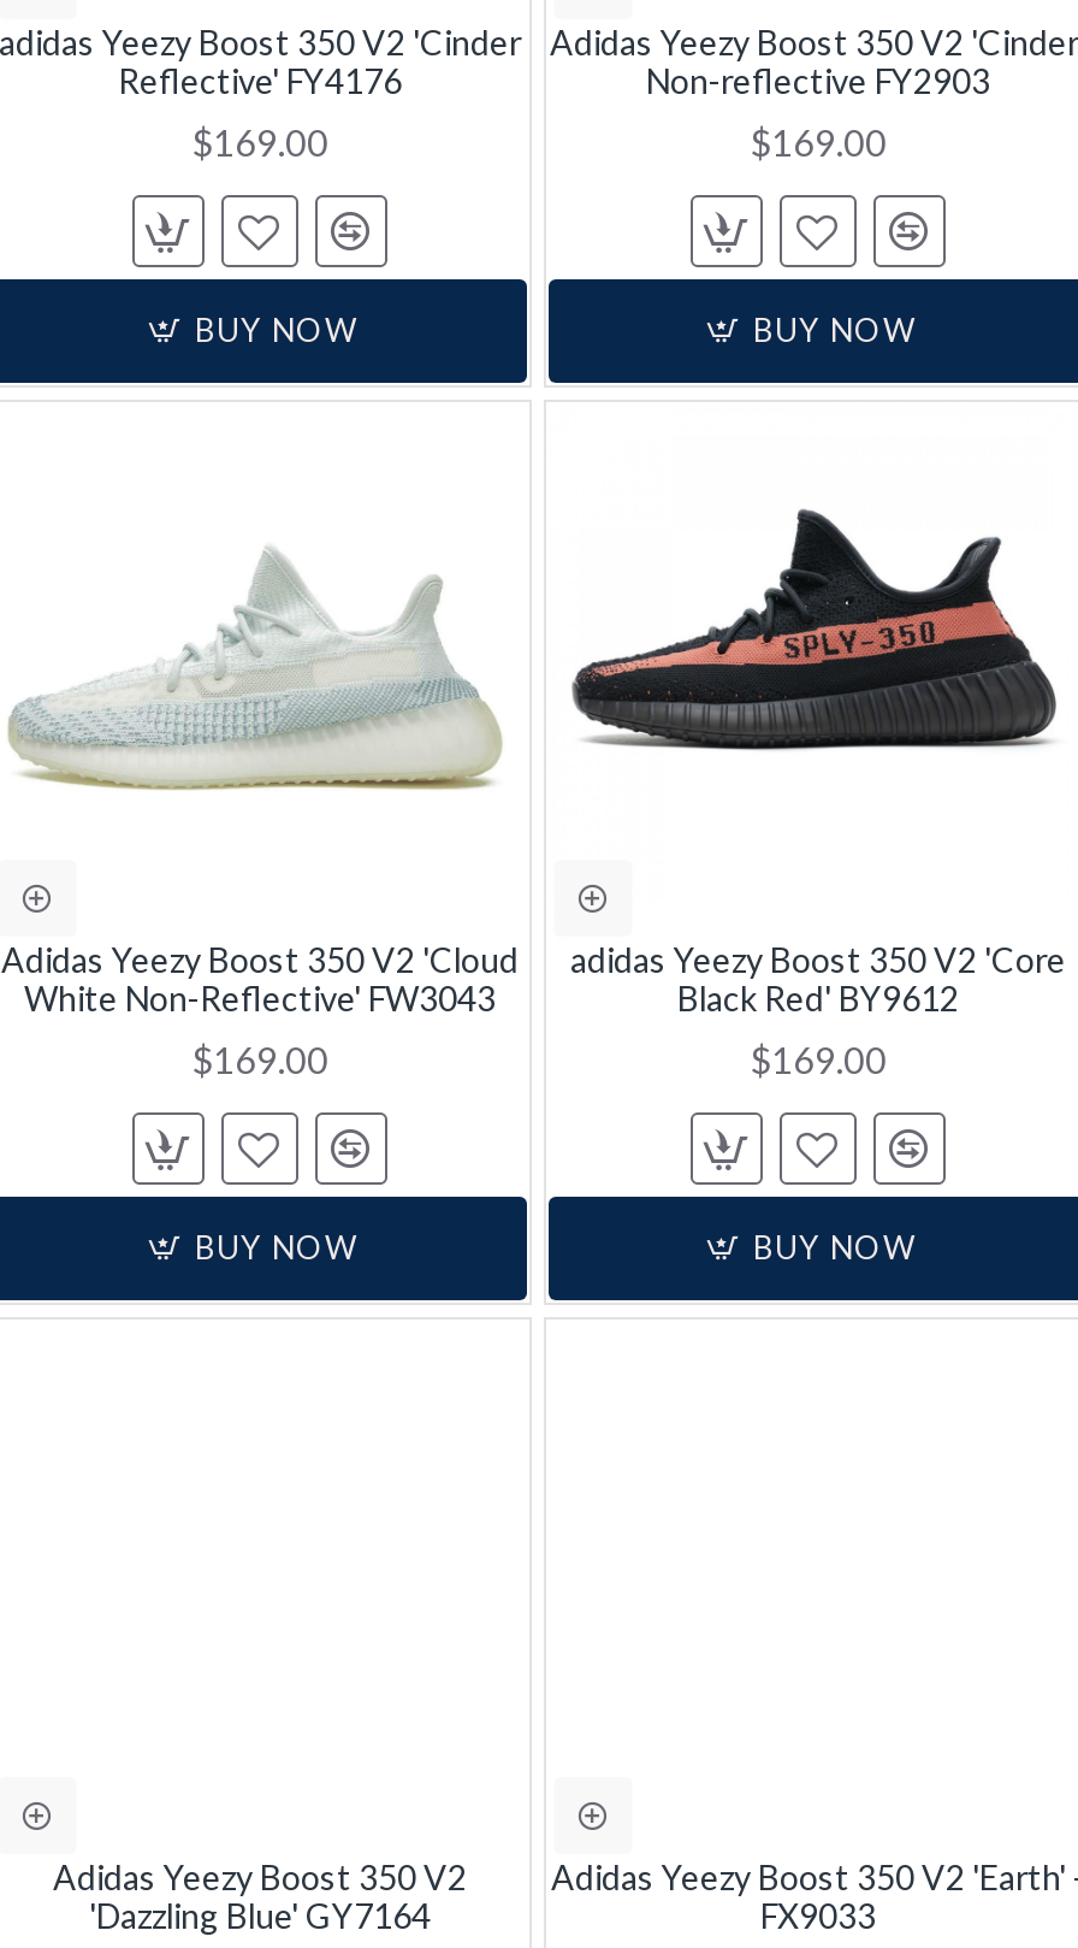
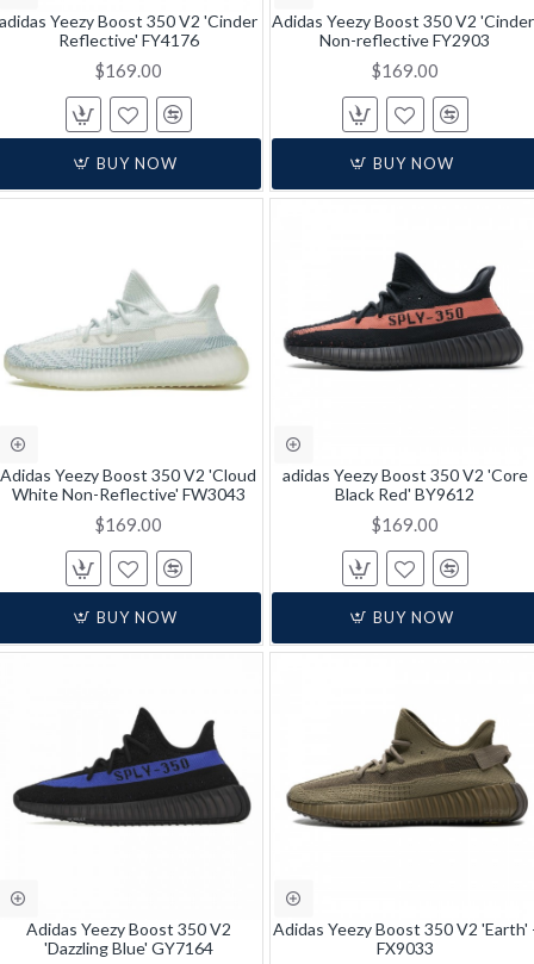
none -> [12,707,253,828] [image]
none -> [285,708,529,829] [image]

